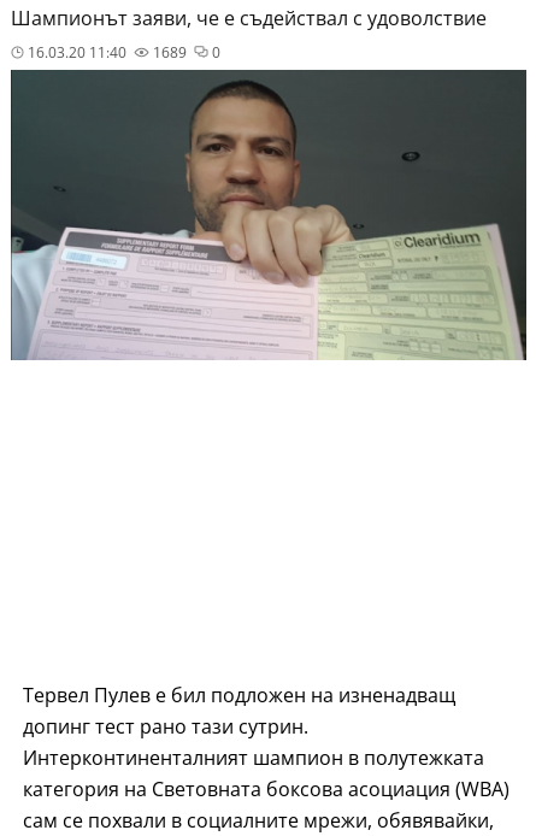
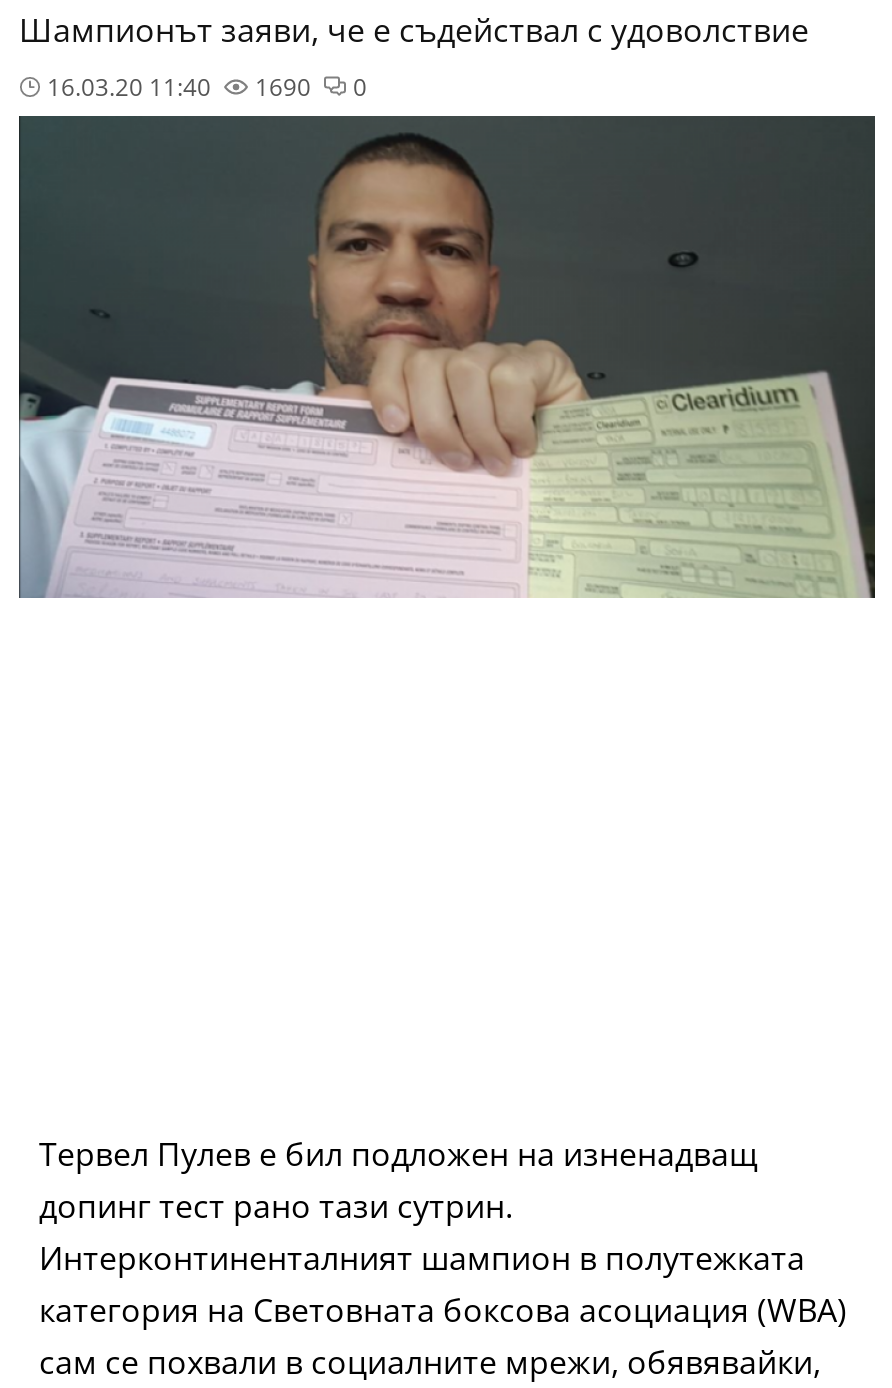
[149,42,187,63] 1689 -> [249,70,311,104] 1690

